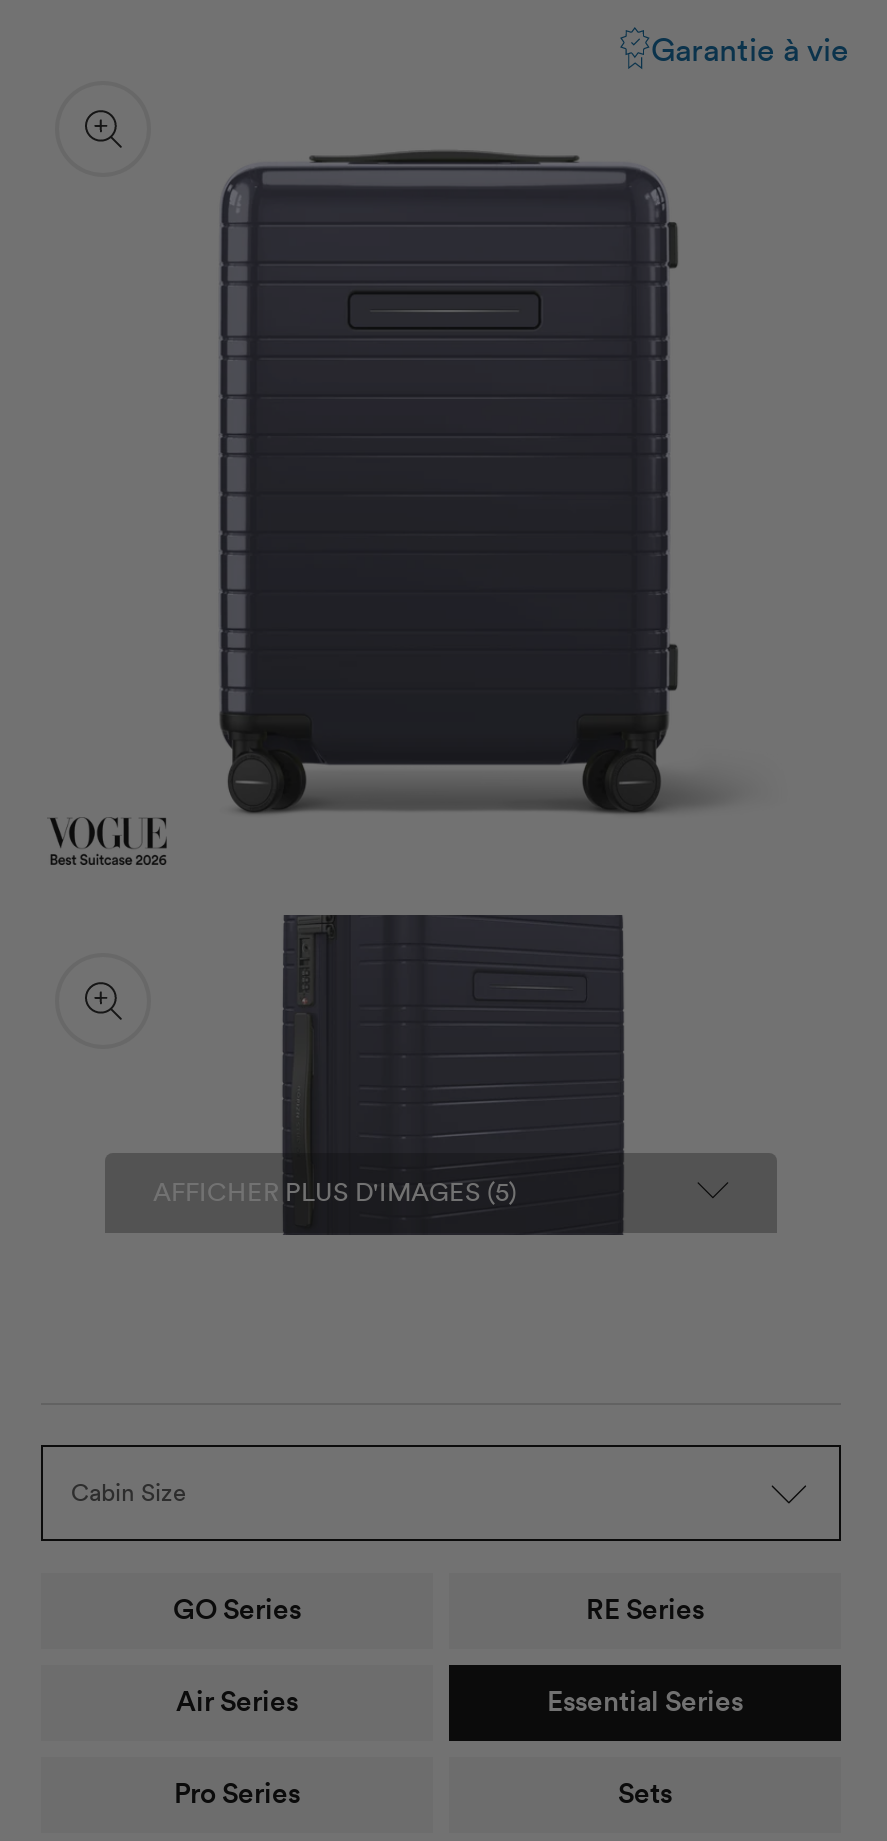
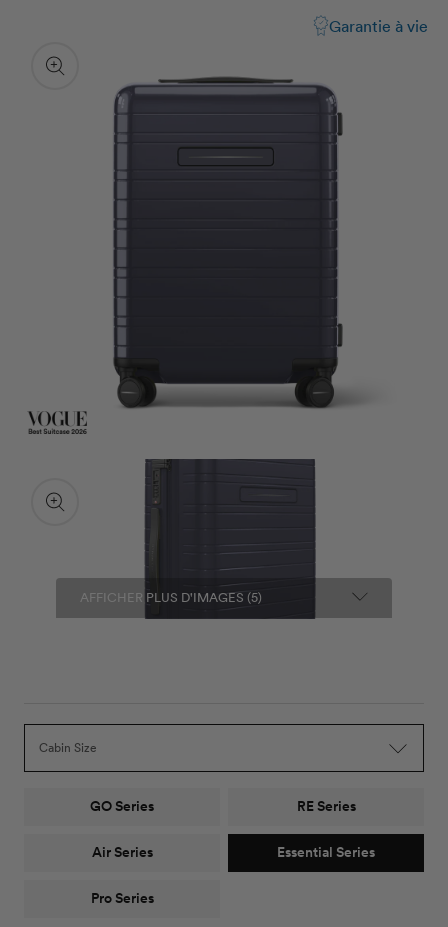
[618,1780,672,1808] Sets -> none

